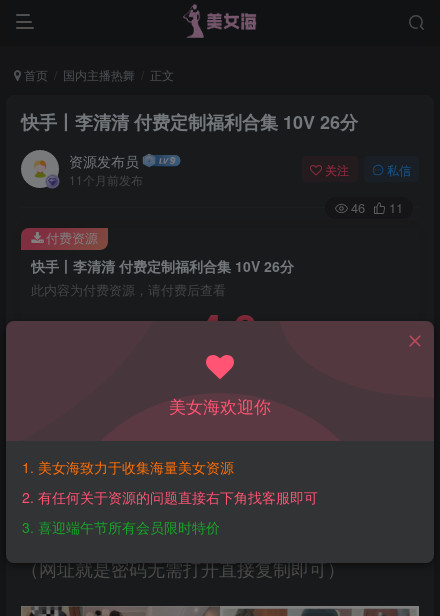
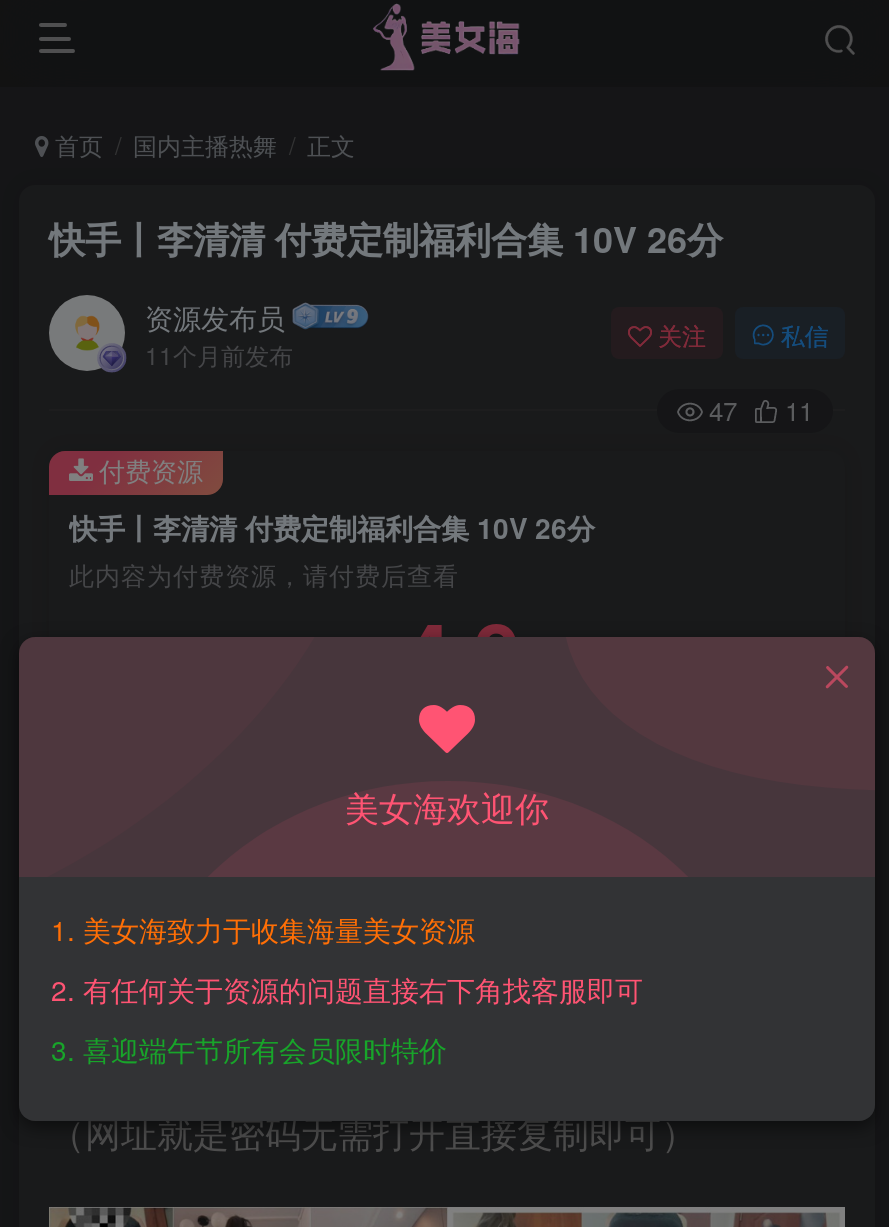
[351,198,403,217] 46 11 -> [709,391,813,429] 47 11

